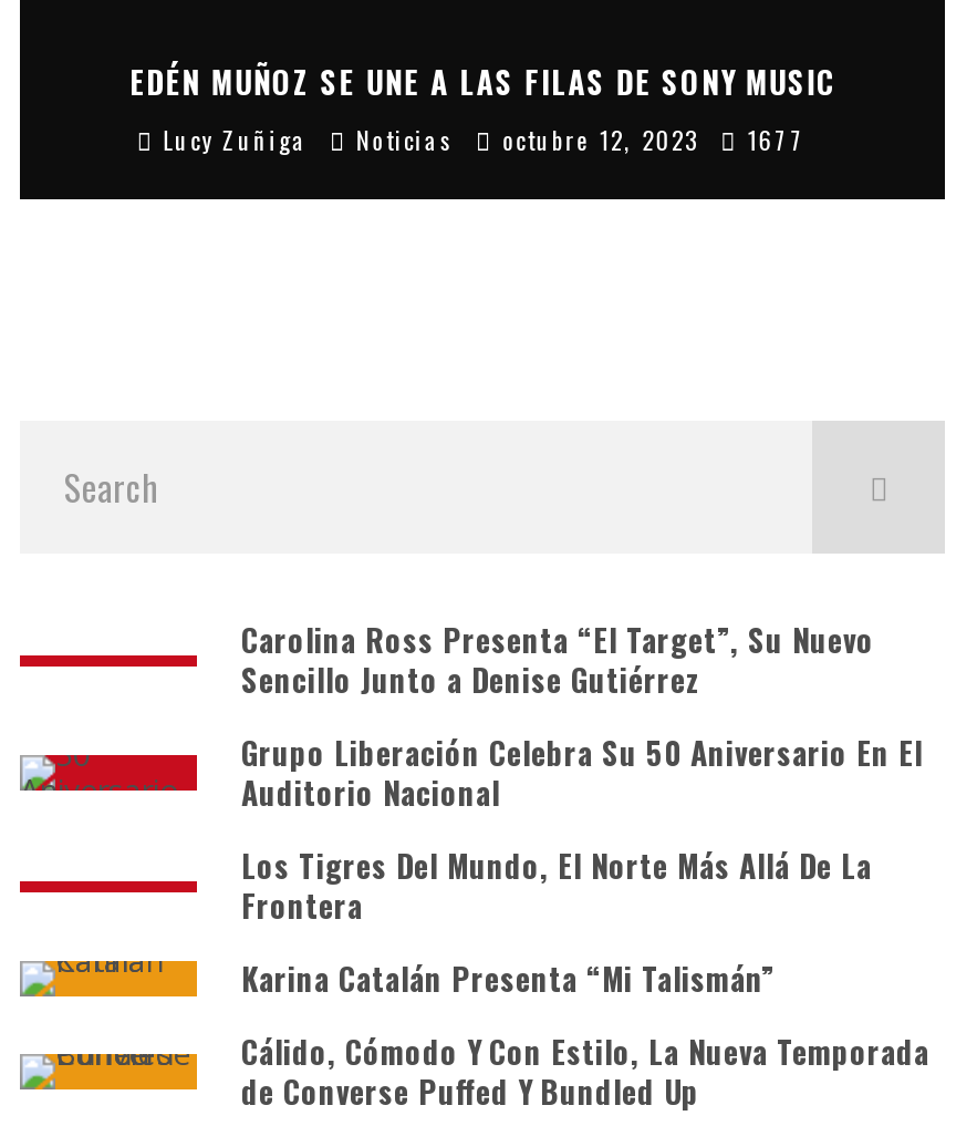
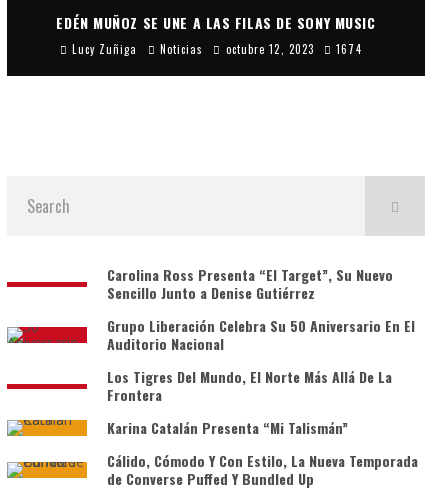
[154,122,806,158] Lucy Zuñiga Noticias octubre 12, 2023 1677 -> [68,41,362,57] Lucy Zuñiga Noticias octubre 12, 2023 1674

